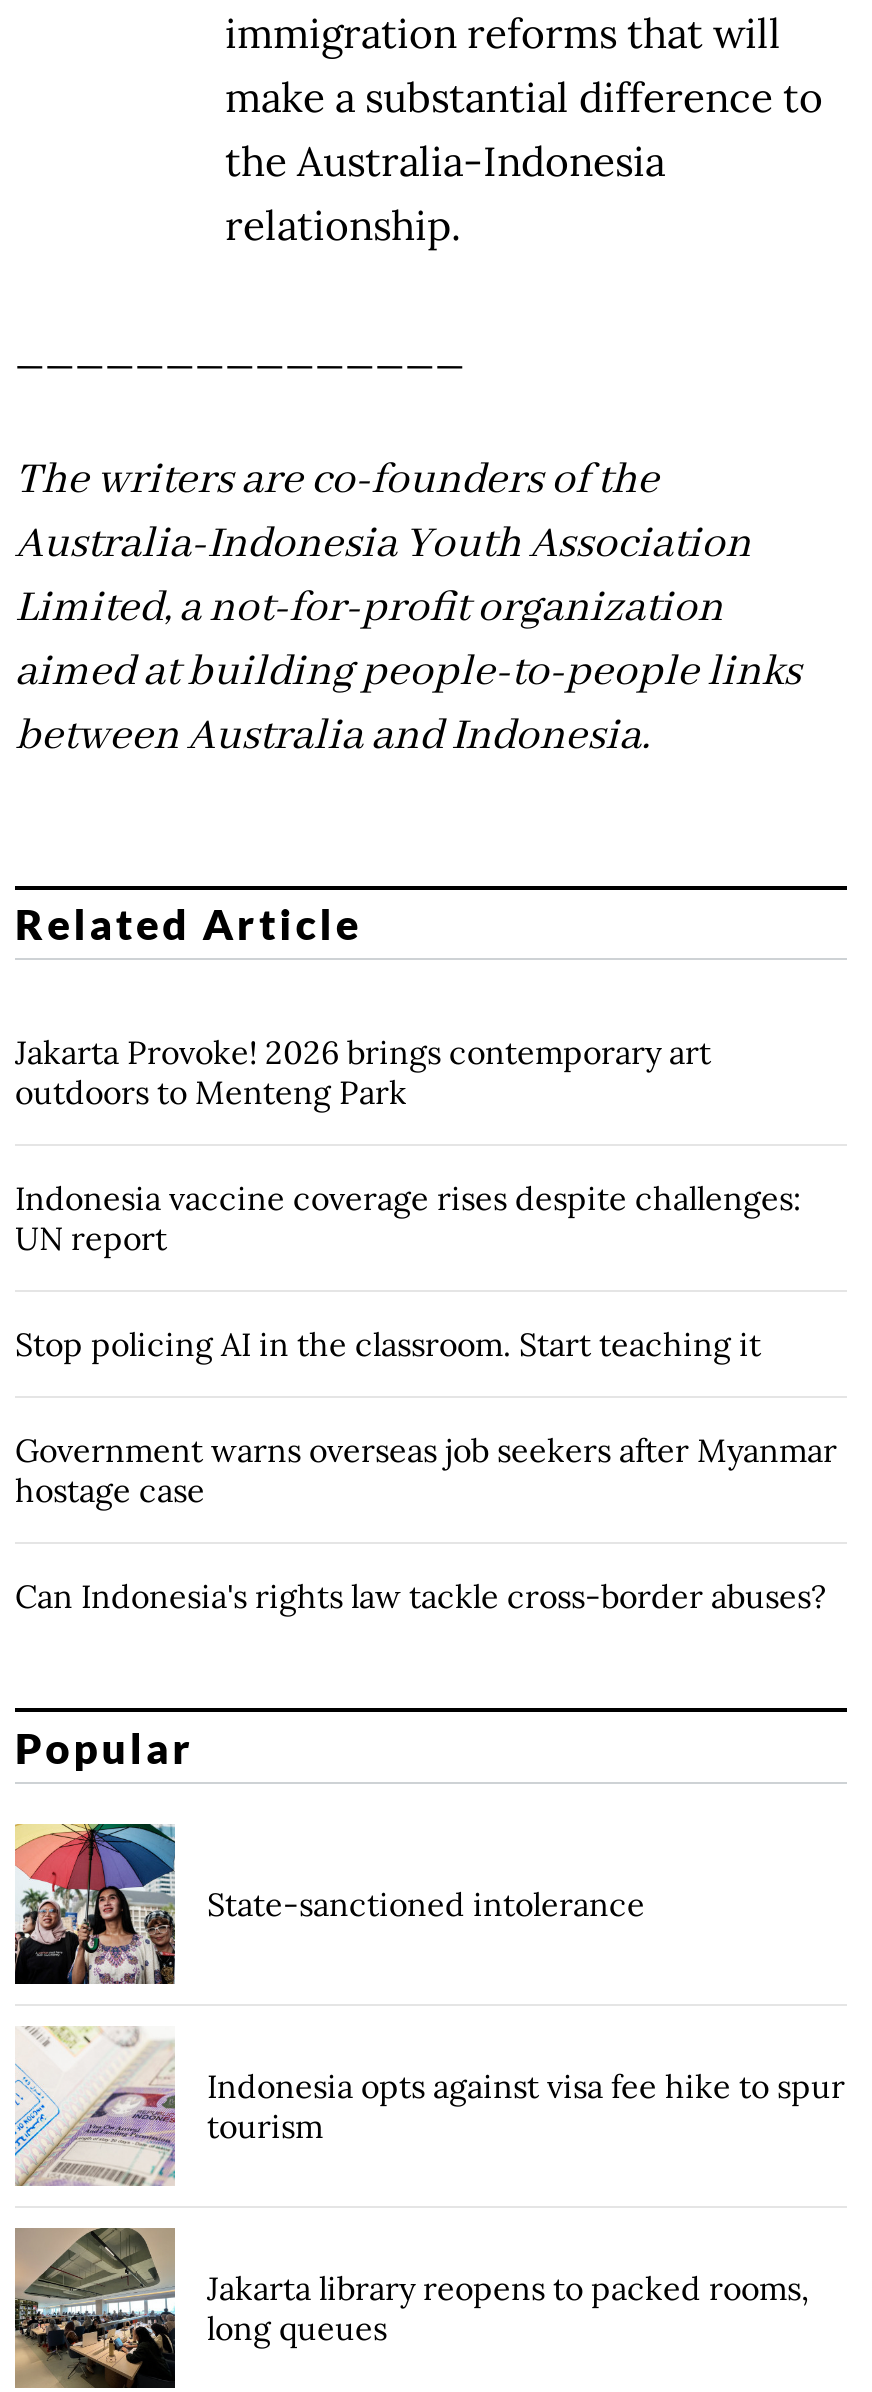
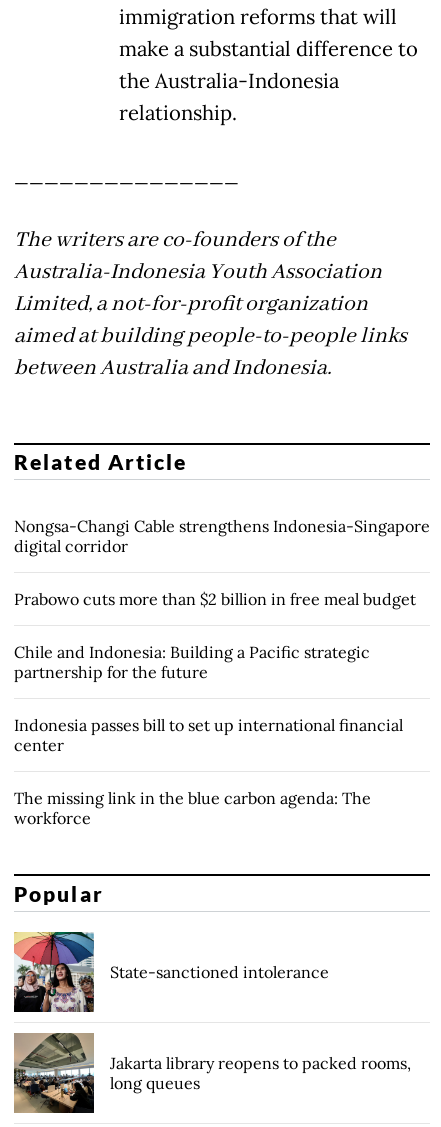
[15,1033,711,1113] Jakarta Provoke! 2026 brings contemporary art | outdoors to Menteng Park -> [14,516,430,556] Nongsa-Changi Cable strengthens Indonesia-Singapore | digital corridor
[15,1179,801,1259] Indonesia vaccine coverage rises despite challenges: | UN report -> [14,589,416,609] Prabowo cuts more than $2 billion in free meal budget
[15,1325,761,1365] Stop policing AI in the classroom. Start teaching it -> [14,642,370,682] Chile and Indonesia: Building a Pacific strategic | partnership for the future
[15,1431,837,1511] Government warns overseas job seekers after Myanmar | hostage case -> [14,715,403,755] Indonesia passes bill to set up international financial | center
[15,1577,827,1617] Can Indonesia's rights law tackle cross-border abuses? -> [14,788,371,828] The missing link in the blue carbon agenda: The | workforce
moved [11,1722,645,1988] -> [12,881,329,1014]: [image] | Popular | State-sanctioned intolerance
[13,2026,845,2186] [image] | Indonesia opts against visa fee hike to spur | tourism -> none

